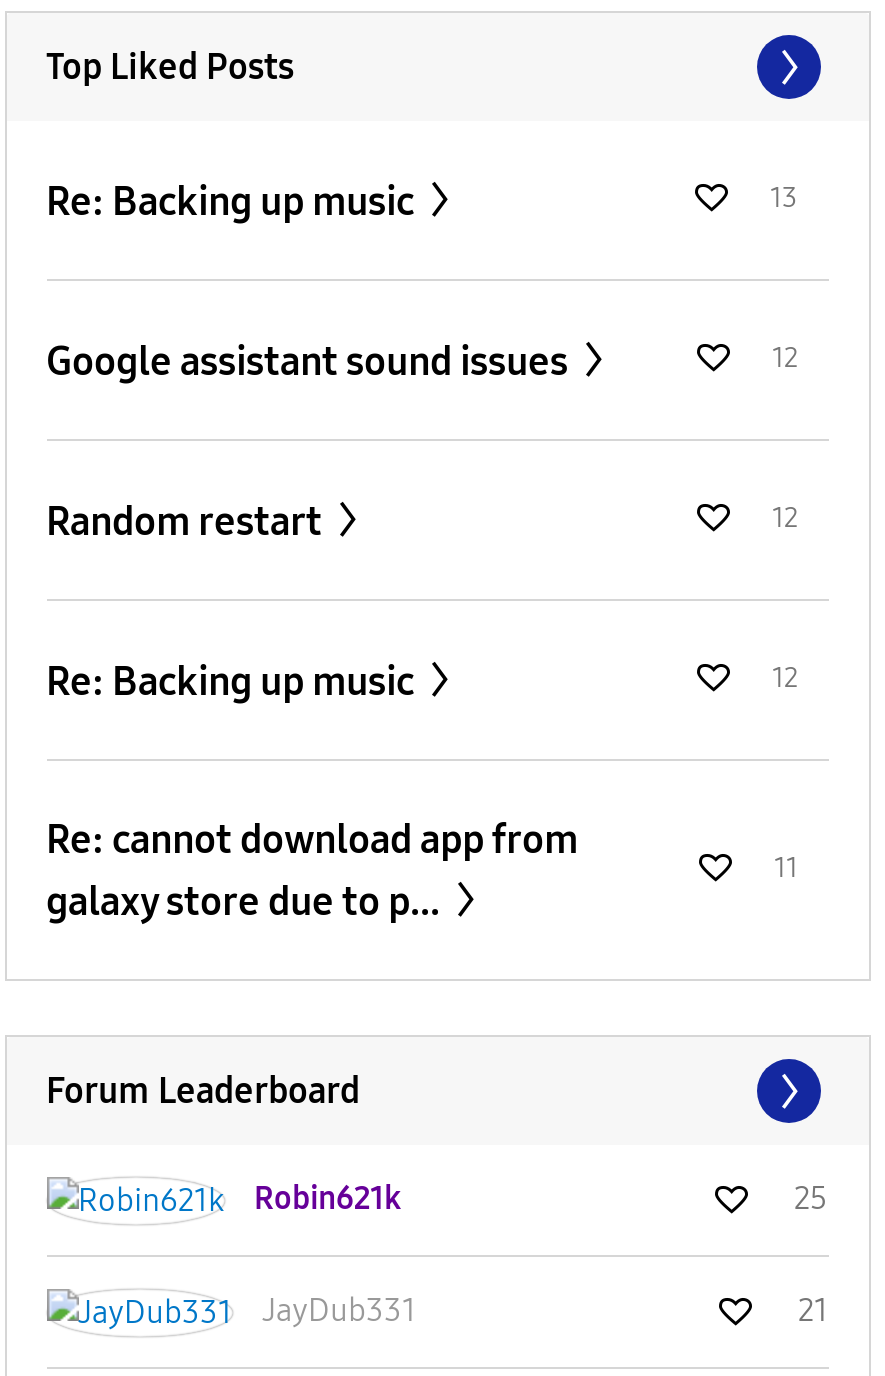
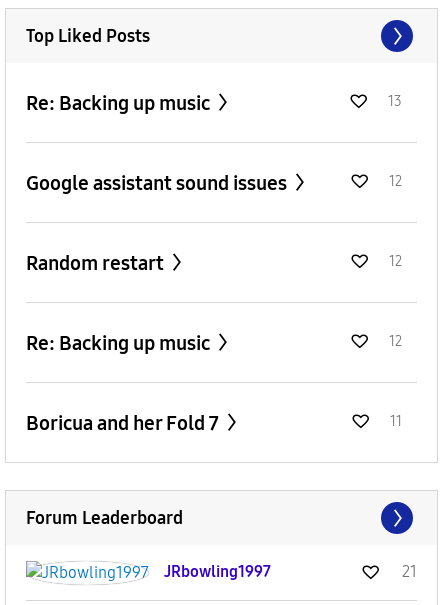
[46,815,578,925] Re: cannot download app from | galaxy store due to p... -> [25,411,222,435] Boricua and her Fold 7
[254,1179,828,1329] Robin621k | 25 | JayDub331 -> [163,562,270,581] JRbowling1997

